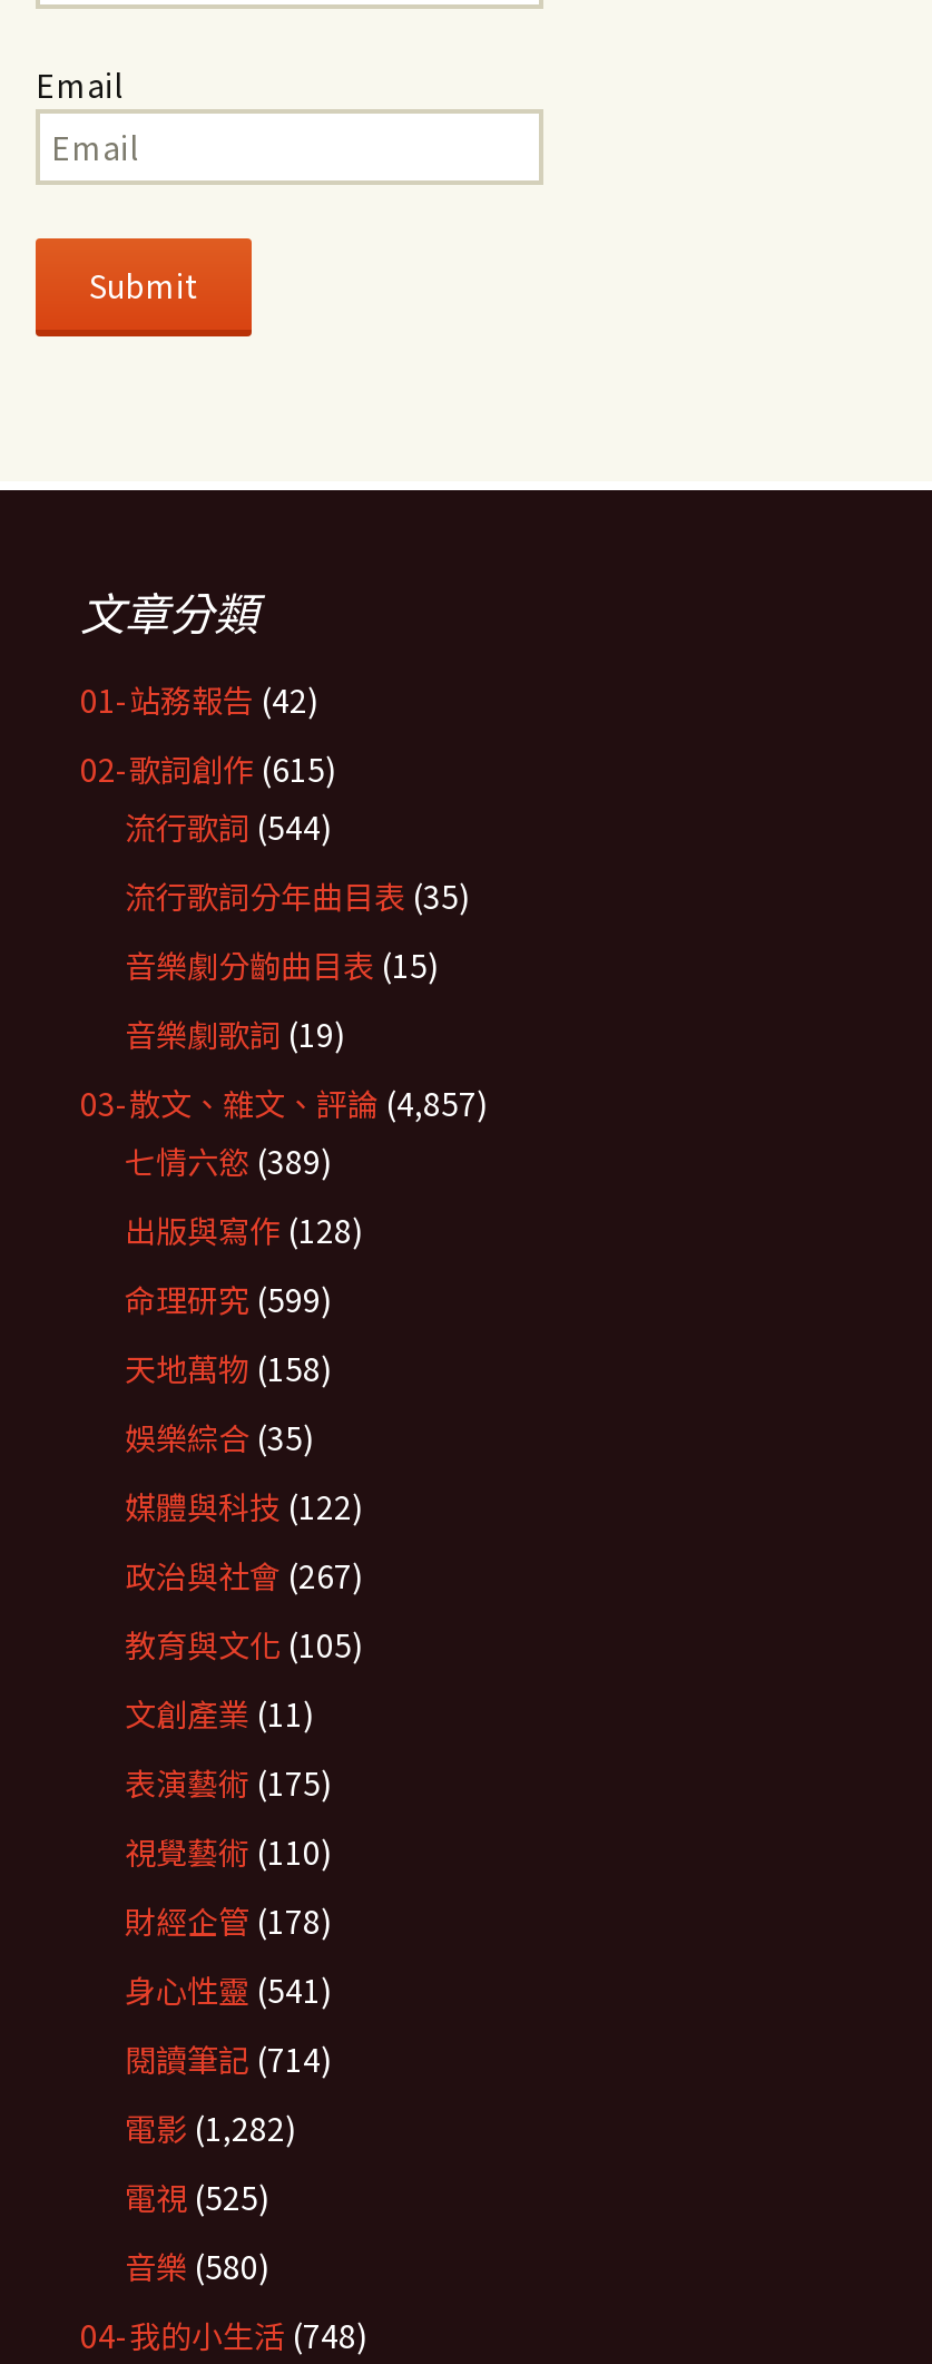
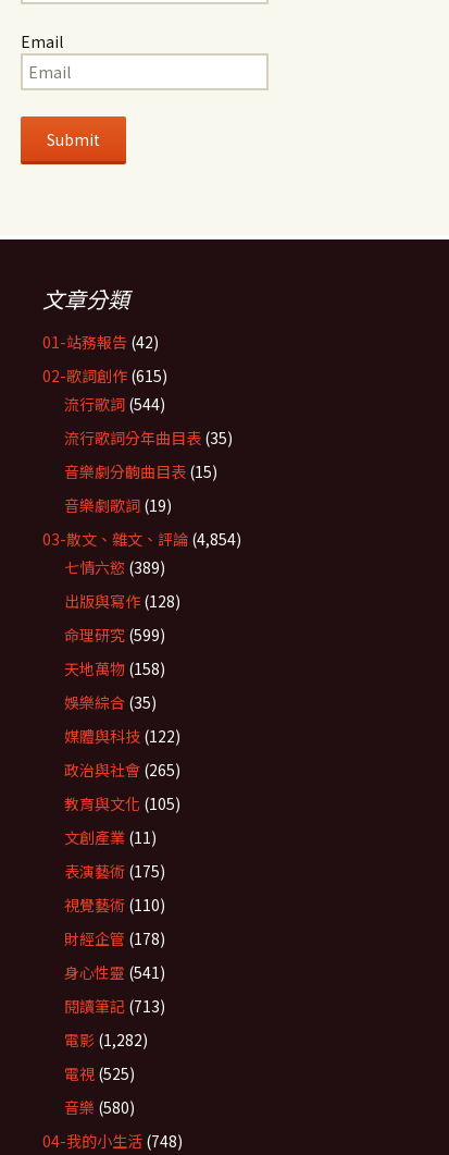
[80,1081,488,1125] 03-散文、雜文、評論(4,857) -> [42,528,241,550] 03-散文、雜文、評論(4,854)
[125,1553,363,1598] 政治與社會(267) -> [64,759,180,781] 政治與社會(265)
[125,2036,332,2081] 閱讀筆記(714) -> [64,995,165,1017] 閱讀筆記(713)

